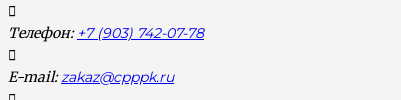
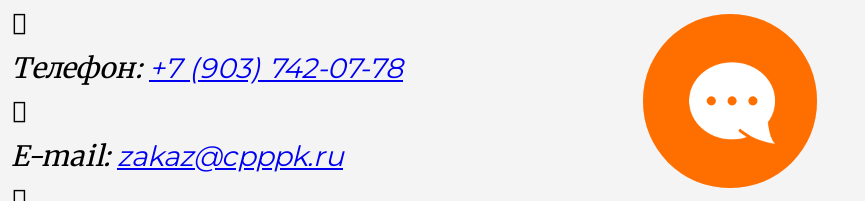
none -> [641,12,819,190] [image]

